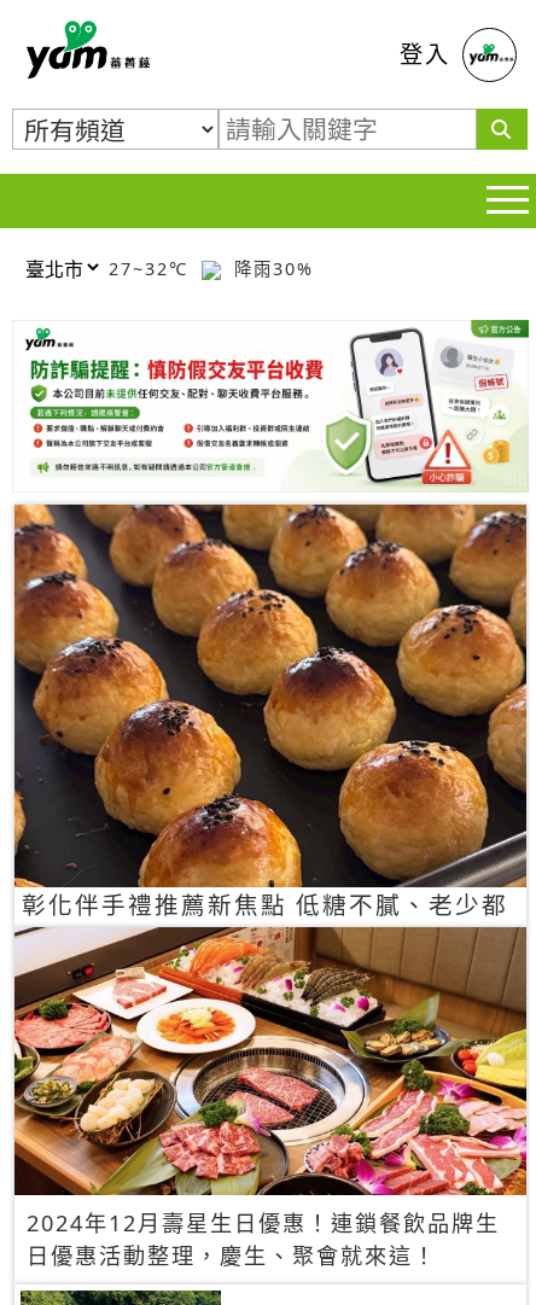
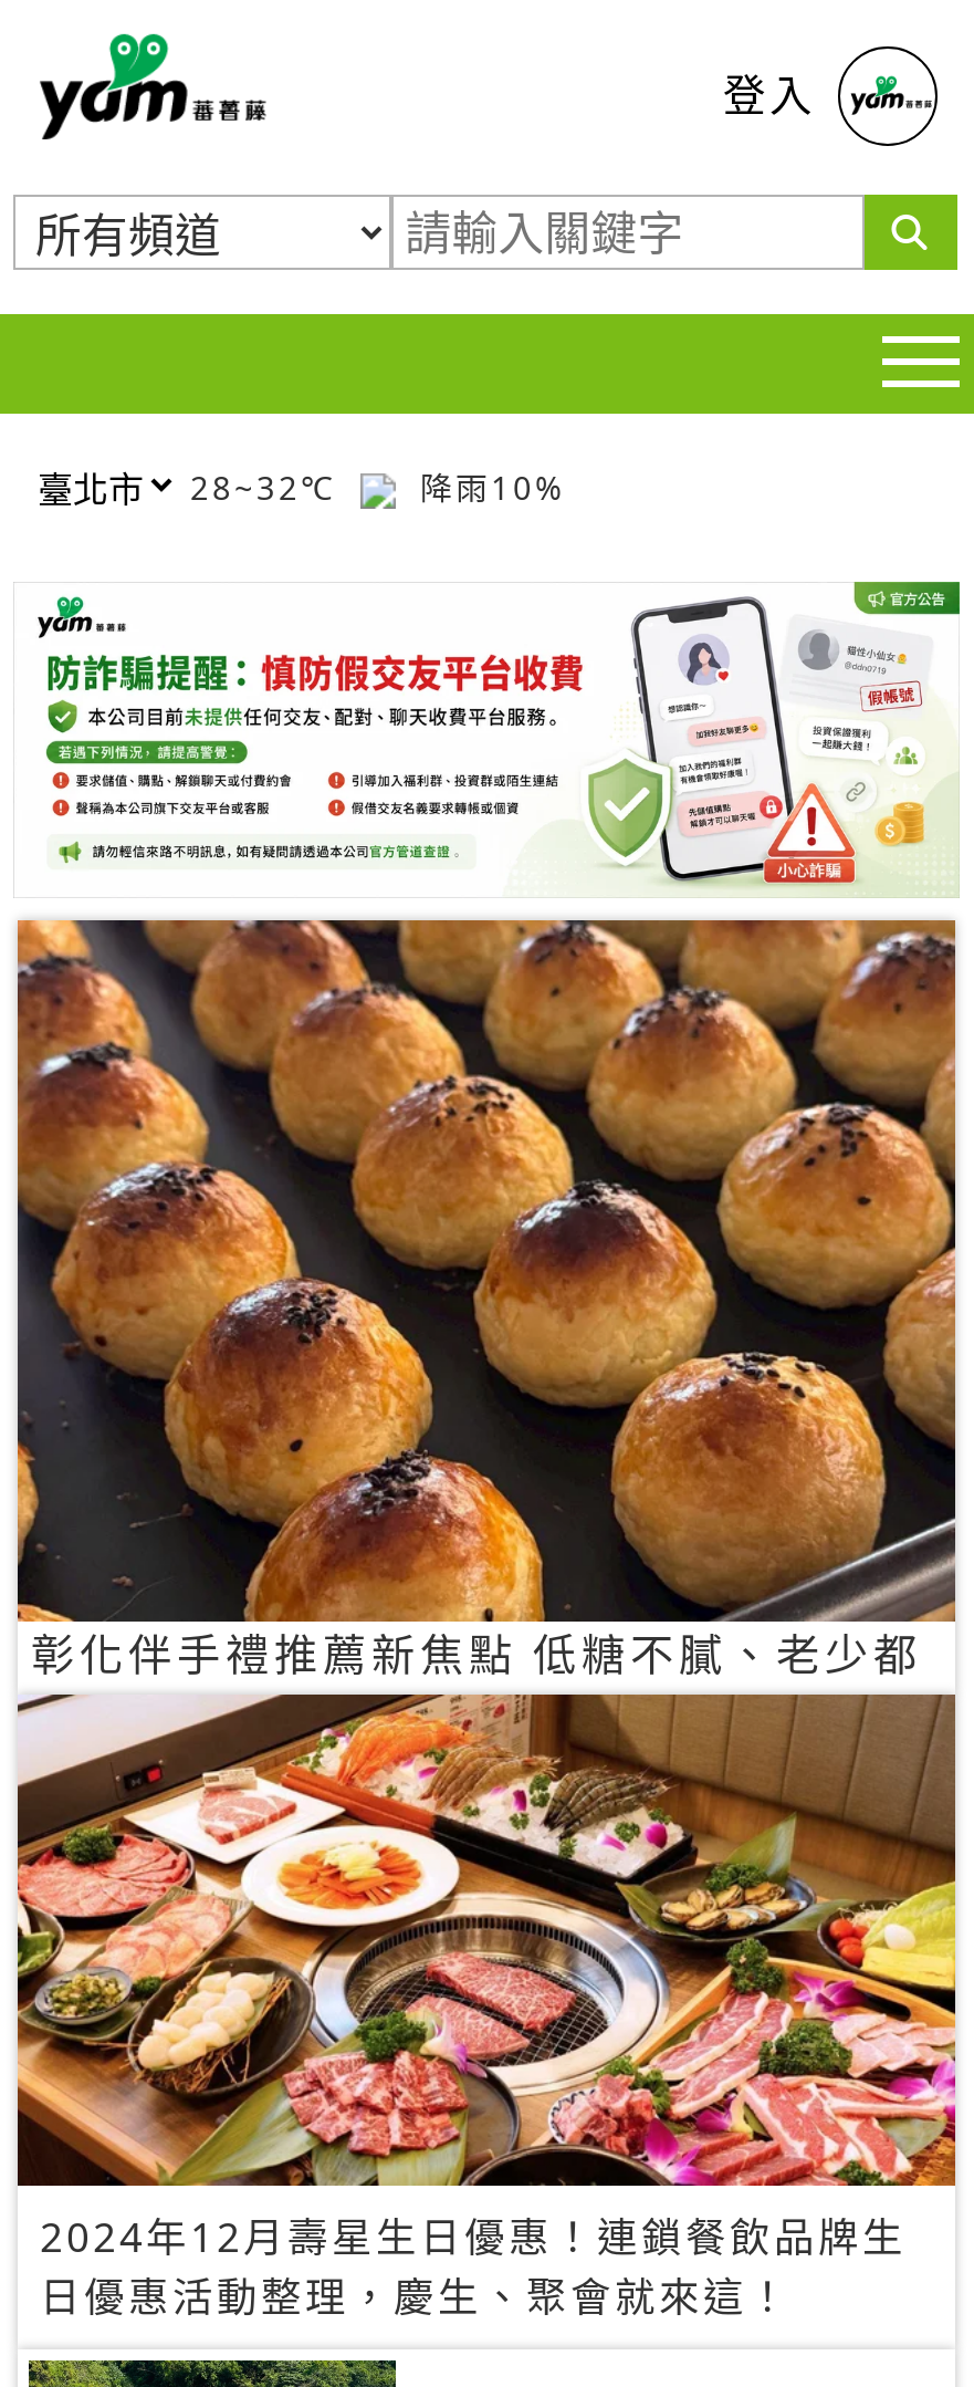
[109,257,196,279] 27~32℃ -> [190,466,349,508] 28~32℃
[227,257,314,279] 降雨30% -> [407,466,566,508] 降雨10%

